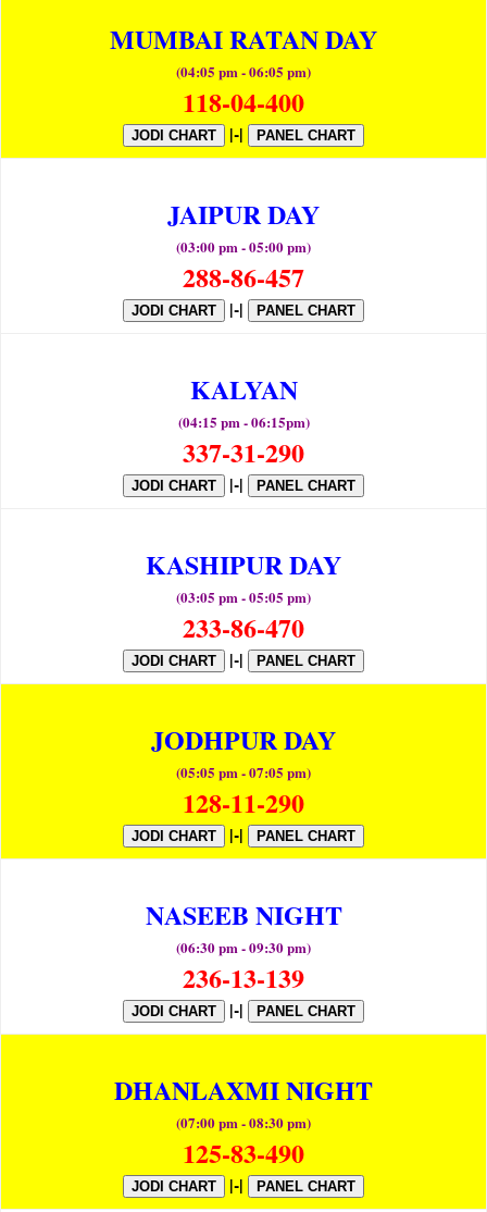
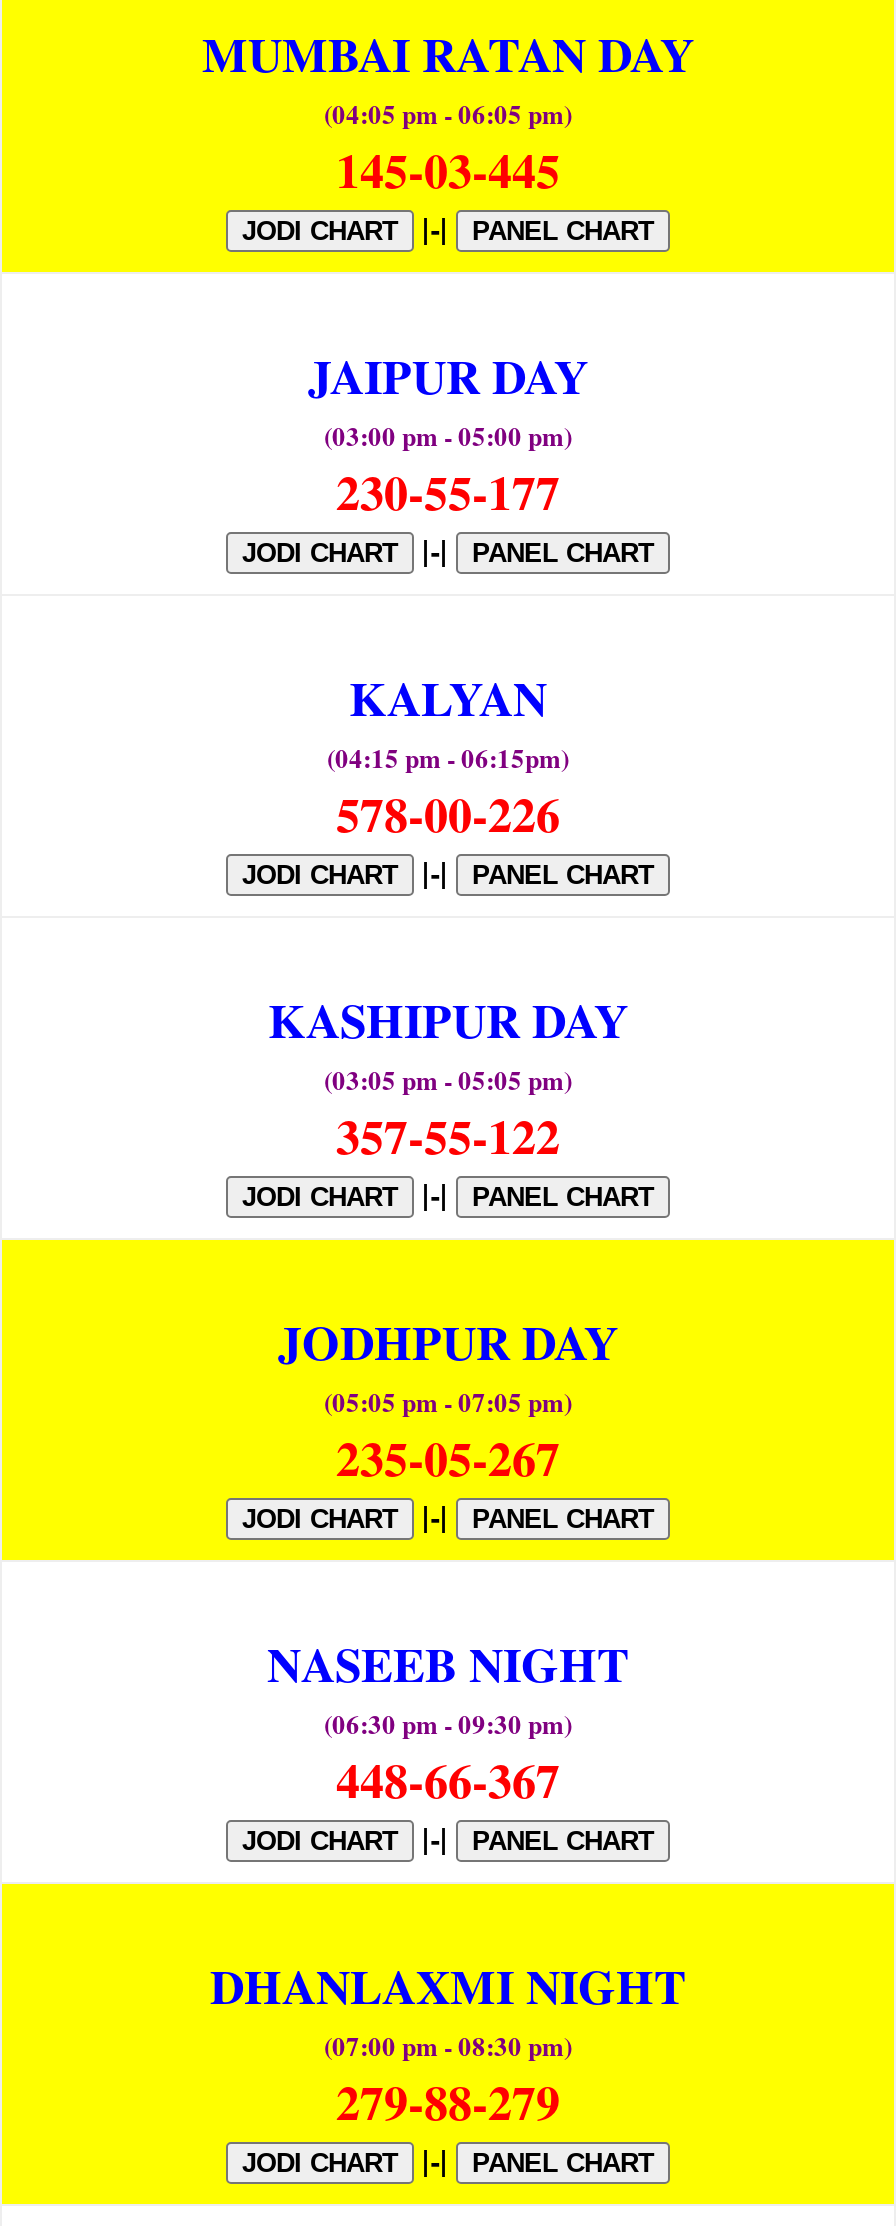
[183,83,304,121] 118-04-400 -> [336,134,560,204] 145-03-445
[183,258,304,296] 288-86-457 -> [336,456,560,526] 230-55-177
[183,433,304,471] 337-31-290 -> [336,778,560,848] 578-00-226
[183,608,304,646] 233-86-470 -> [336,1100,560,1170] 357-55-122
[183,784,304,822] 128-11-290 -> [336,1422,560,1492] 235-05-267
[183,959,304,997] 236-13-139 -> [336,1744,560,1814] 448-66-367
[183,1134,304,1172] 125-83-490 -> [336,2066,560,2136] 279-88-279

